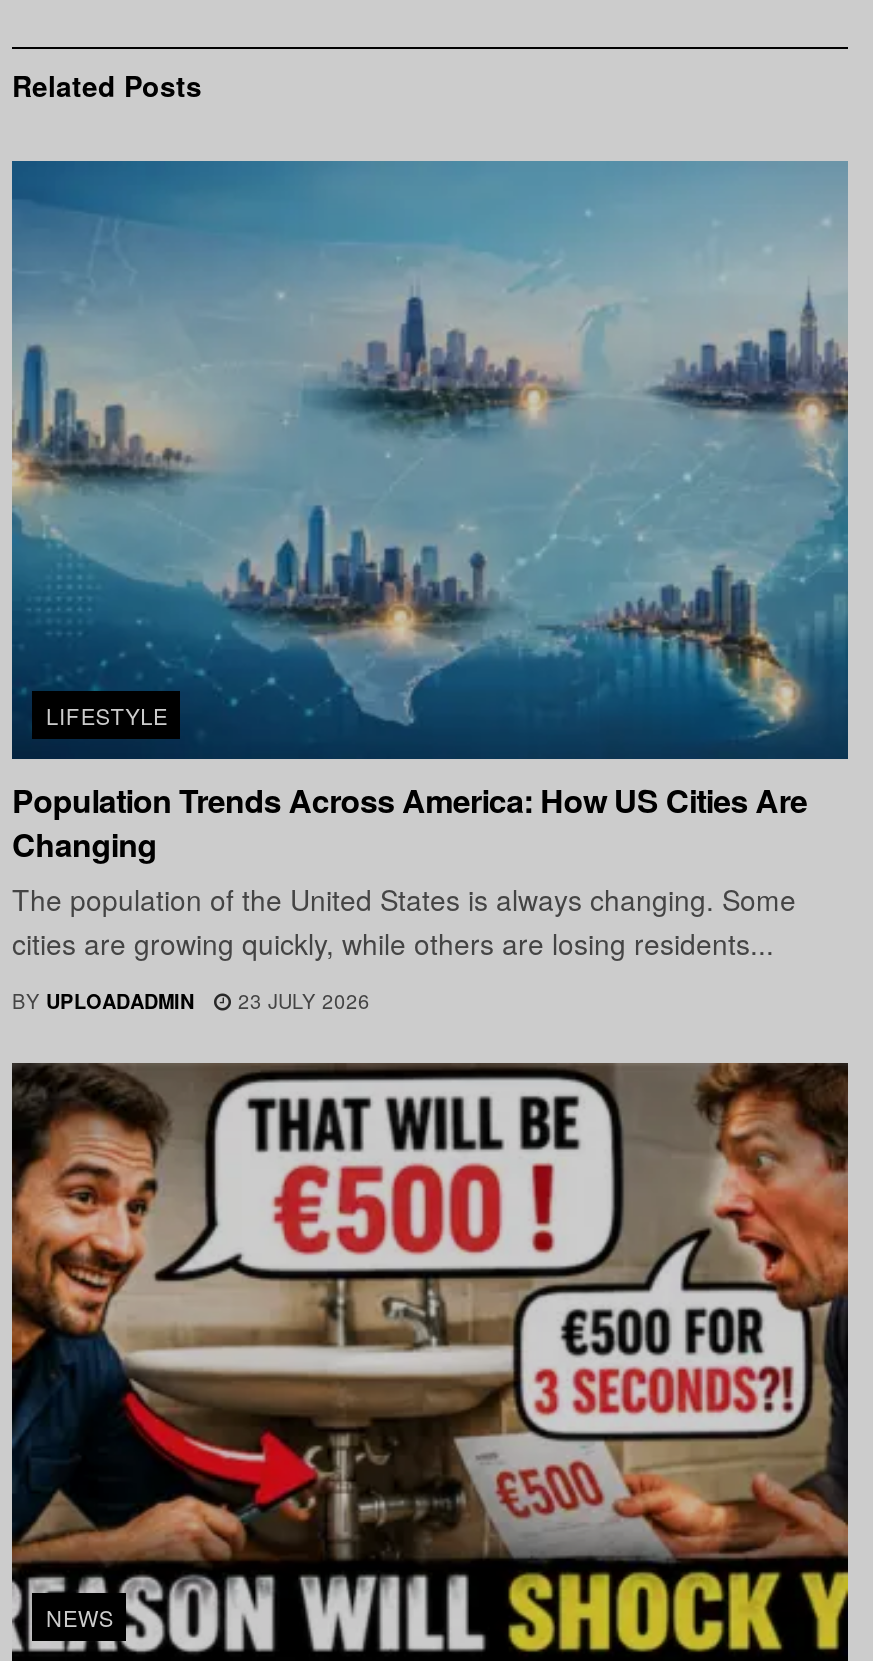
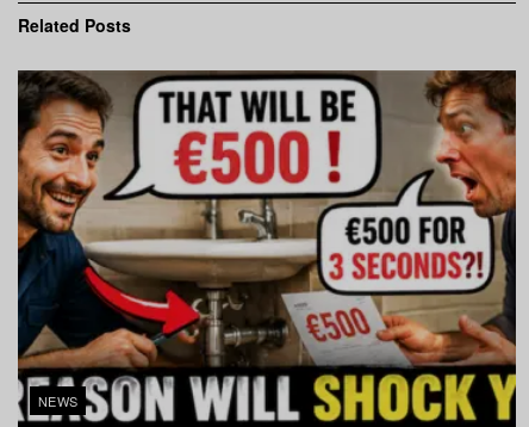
[10,159,850,1015] [image] | LIFESTYLE | Population Trends Across America: How US Cities Are | Changing | The population of the United States is always changing. Some | cities are growing quickly, while others are losing residents... | BY UPLOADADMIN | 23 JULY 2026 -> none

